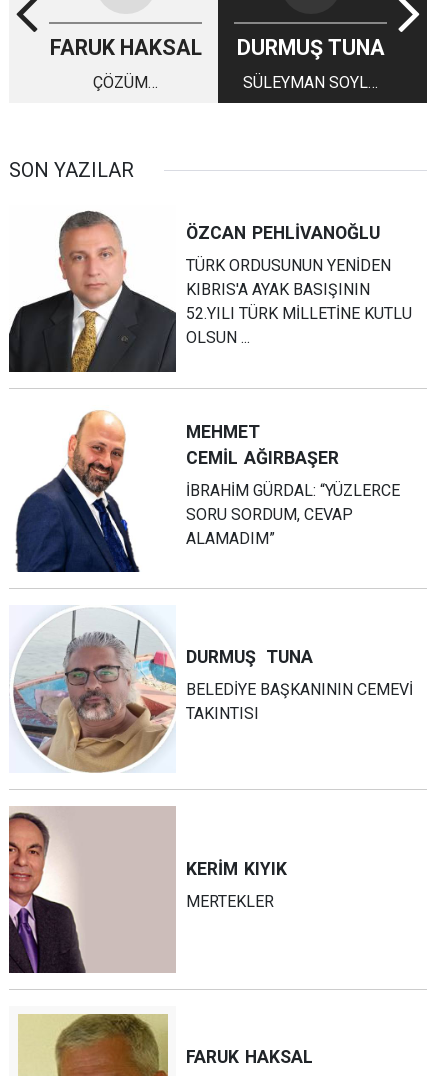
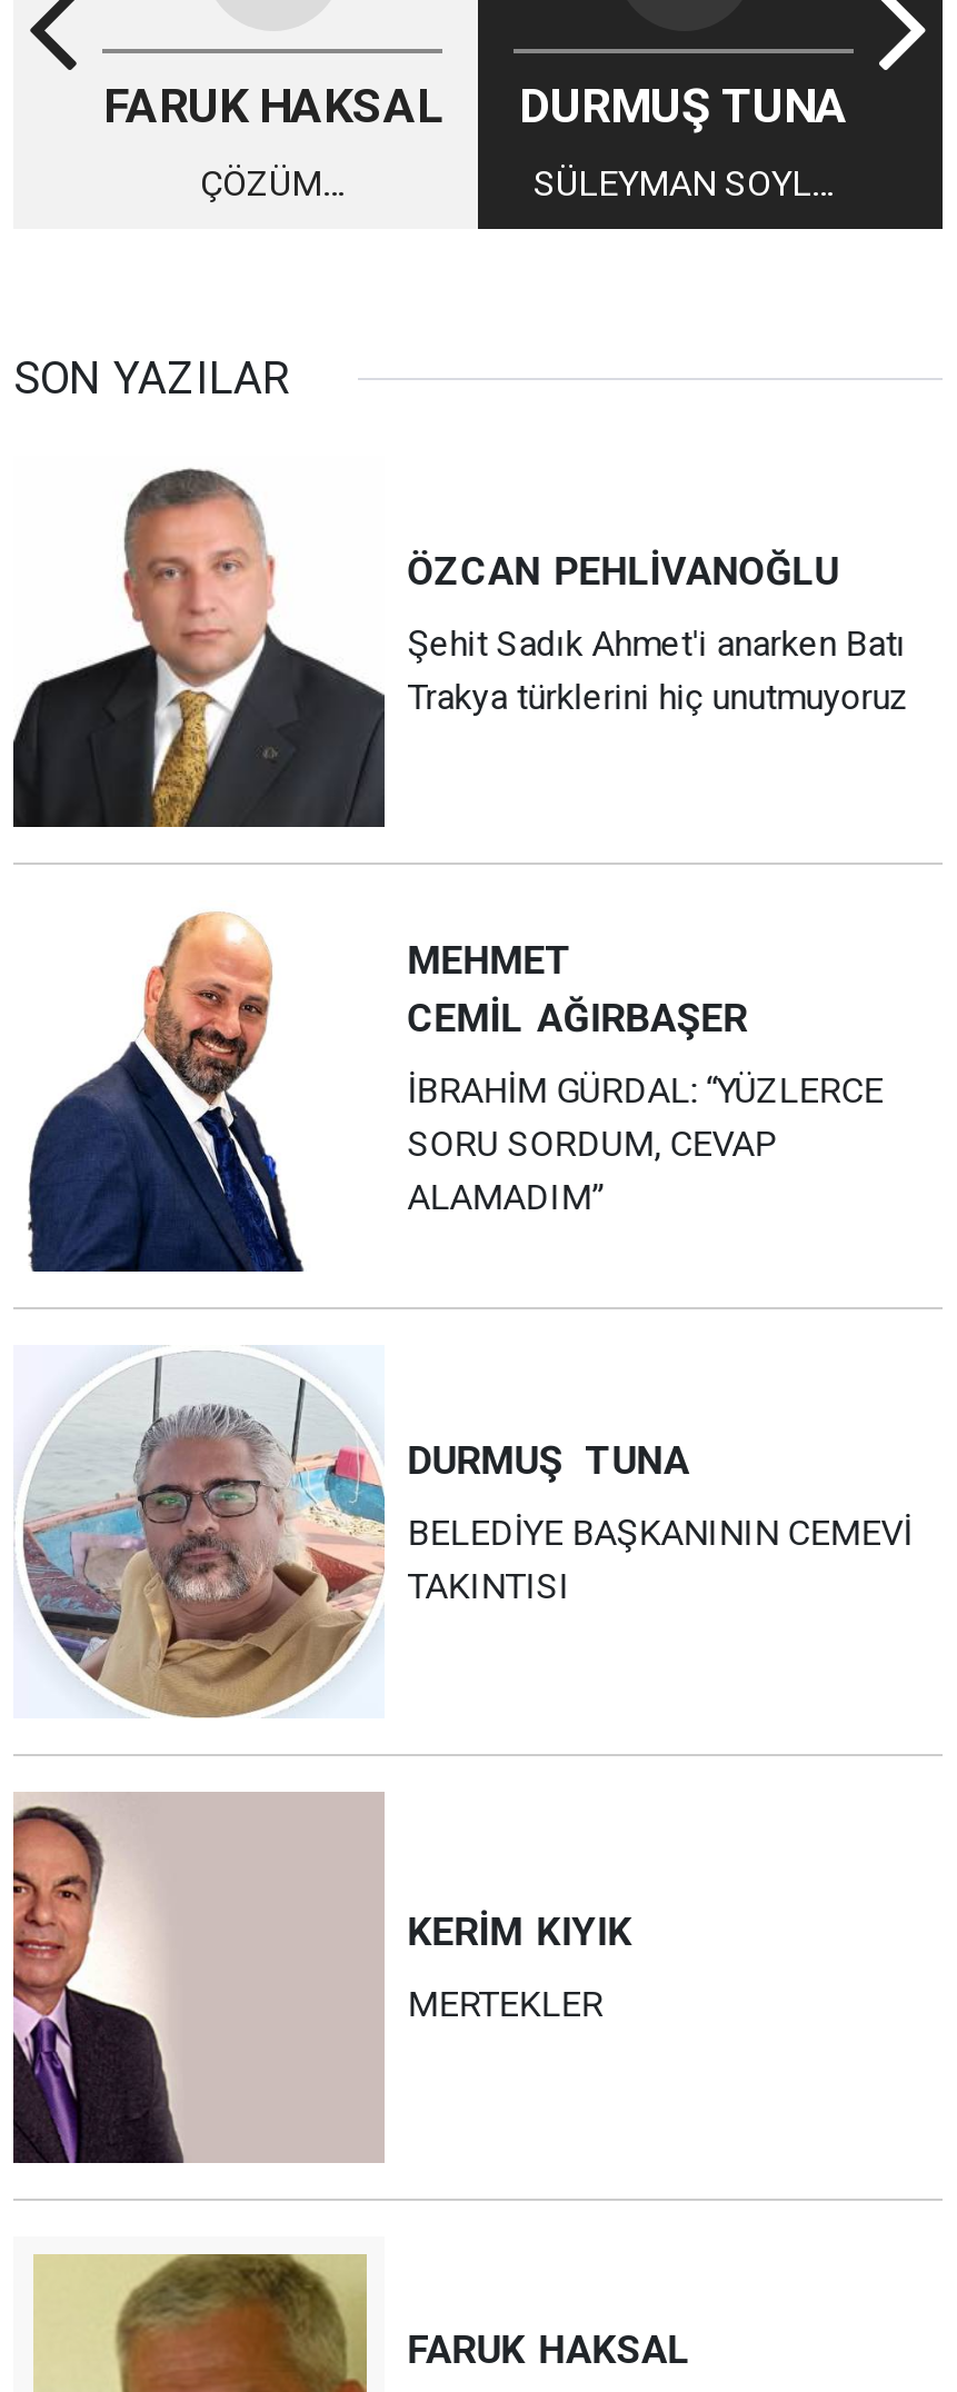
moved [186,223,380,243] -> [407,548,839,593]: ÖZCAN PEHLİVANOĞLU
[186,256,412,347] TÜRK ORDUSUNUN YENİDEN | KIBRIS'A AYAK BASIŞININ | 52.YILI TÜRK MİLLETİNE KUTLU | OLSUN ... -> [407,622,910,717] Şehit Sadık Ahmet'i anarken Batı | Trakya türklerini hiç unutmuyoruz

